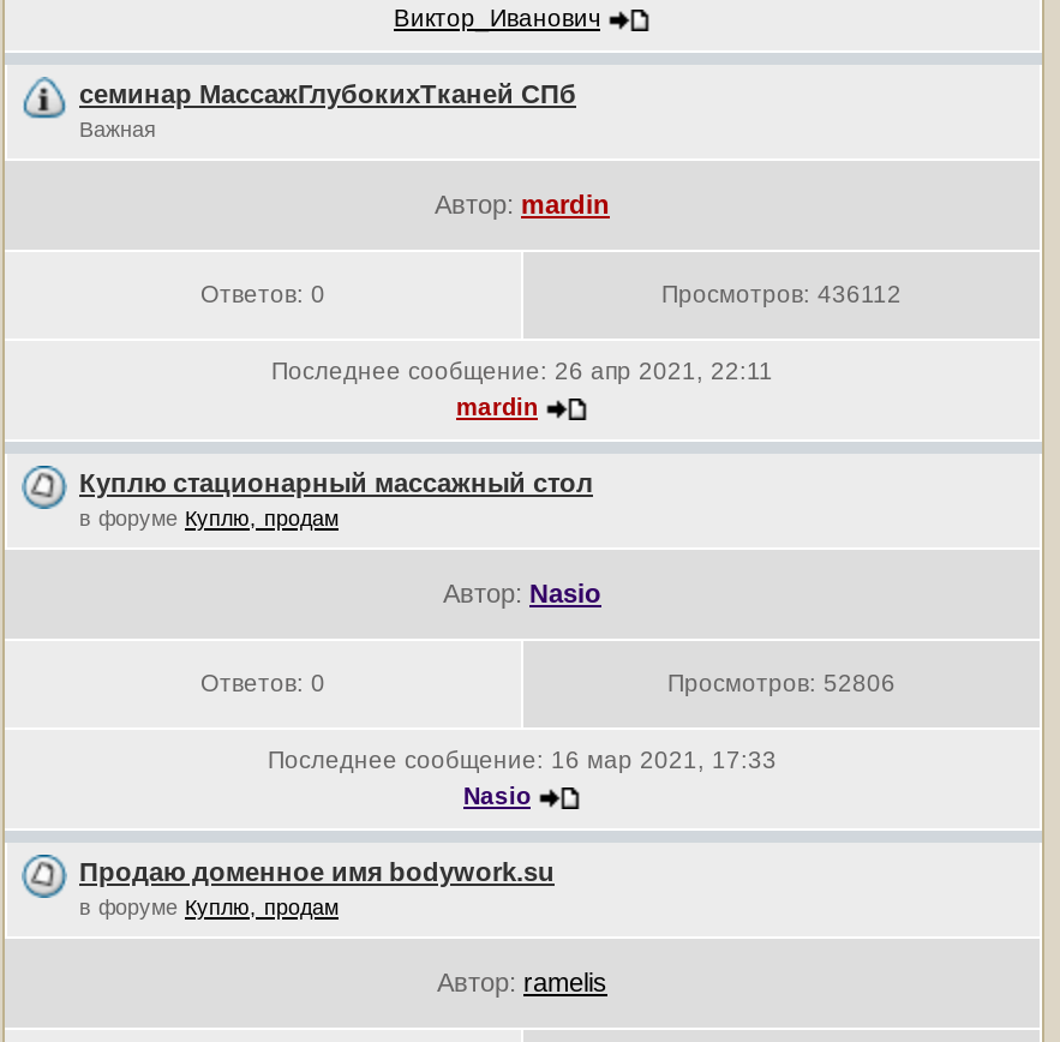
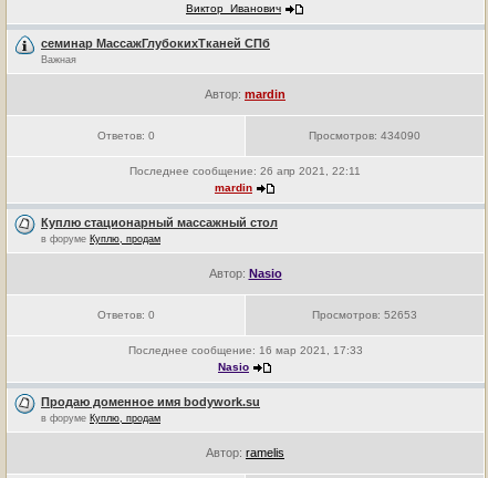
[661,281,902,307] Просмотров: 436112 -> [309,129,420,142] Просмотров: 434090
[667,670,896,696] Просмотров: 52806 -> [312,309,417,321] Просмотров: 52653

